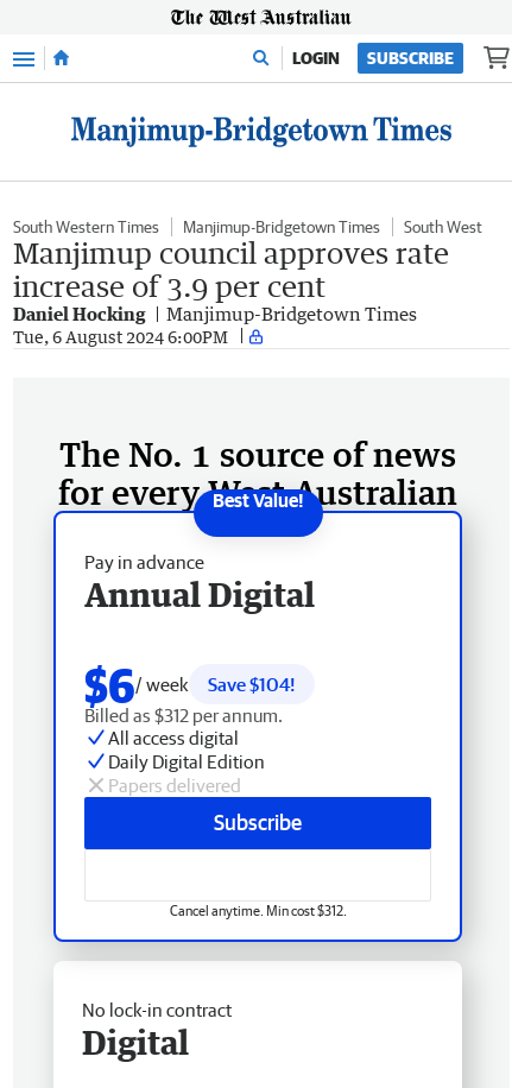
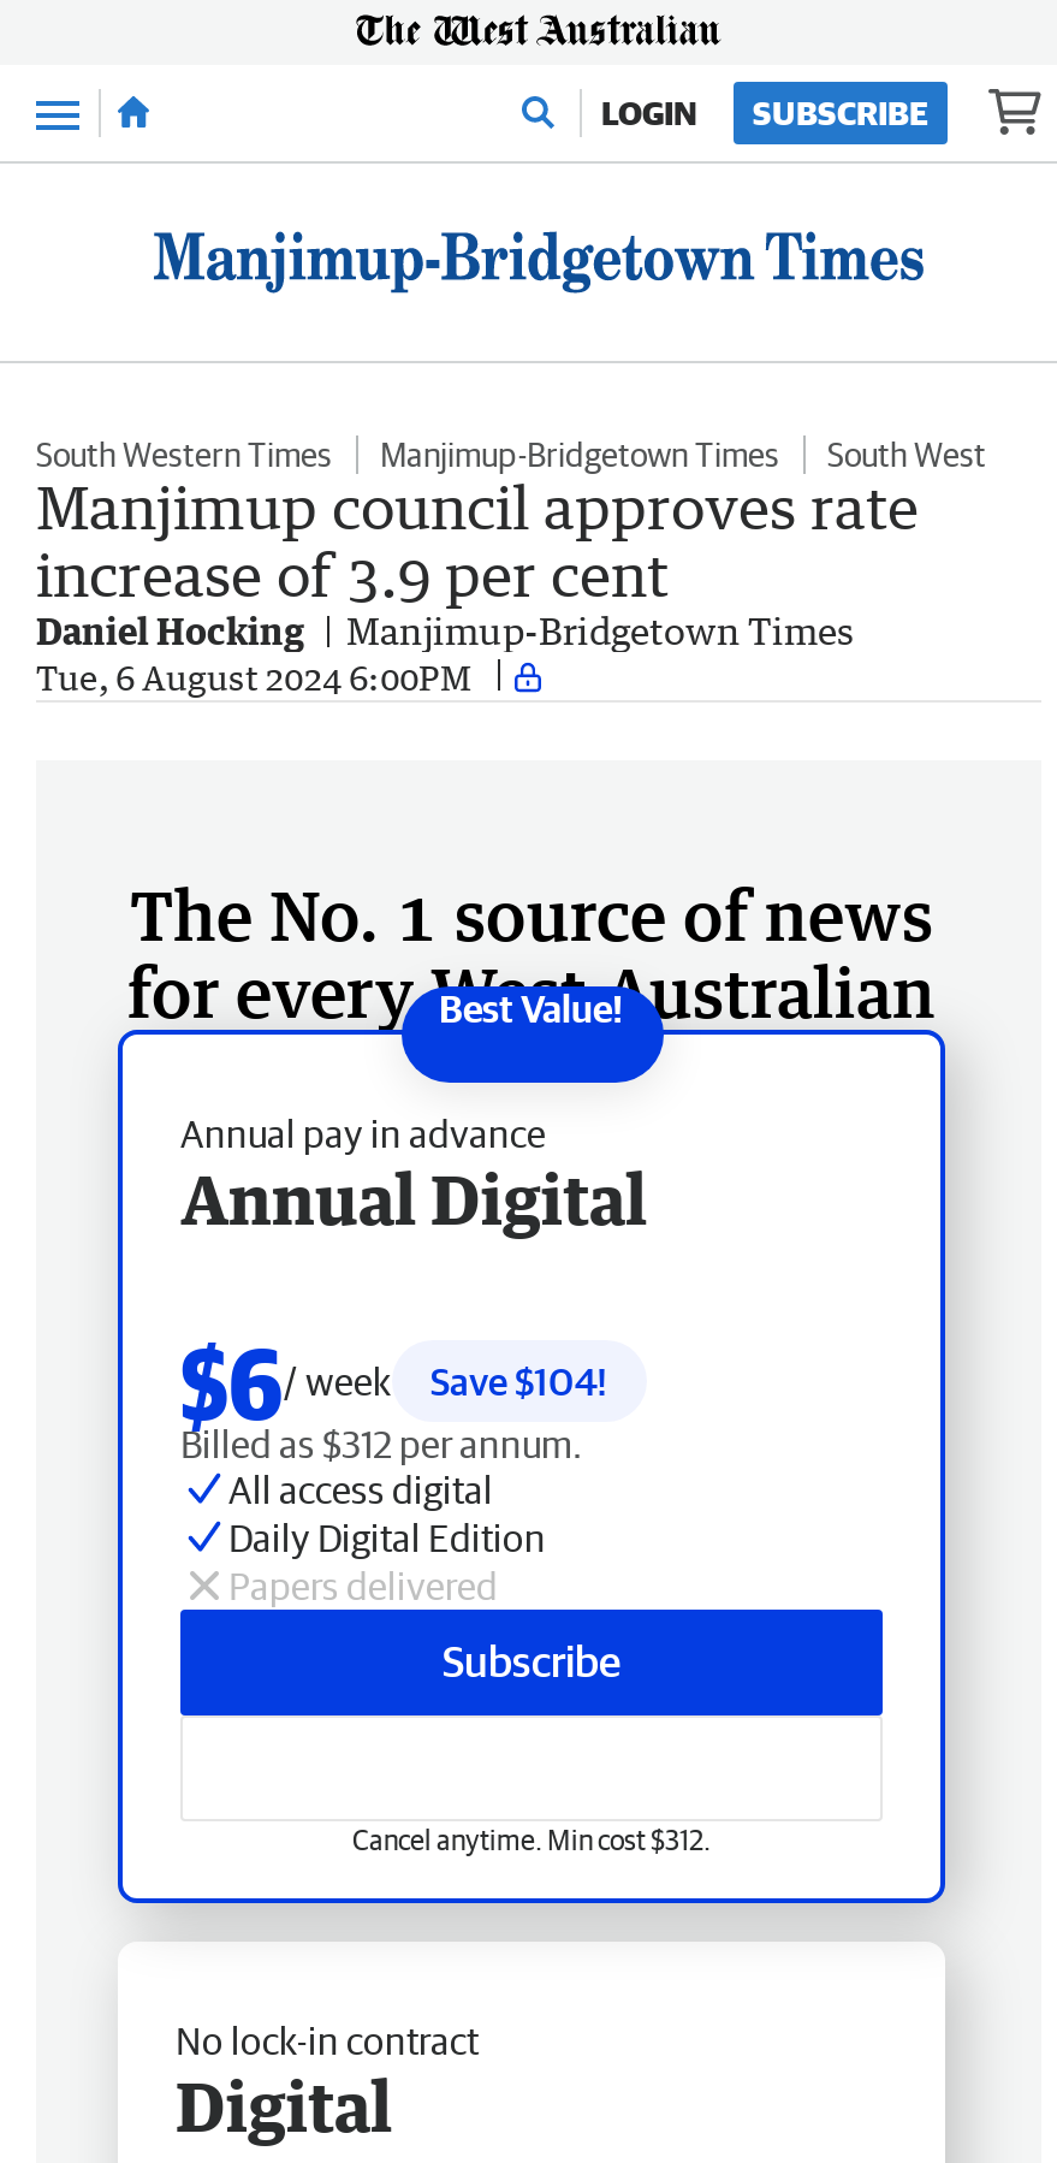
[84,551,204,573] Pay in advance -> [180,1112,546,1155] Annual pay in advance

